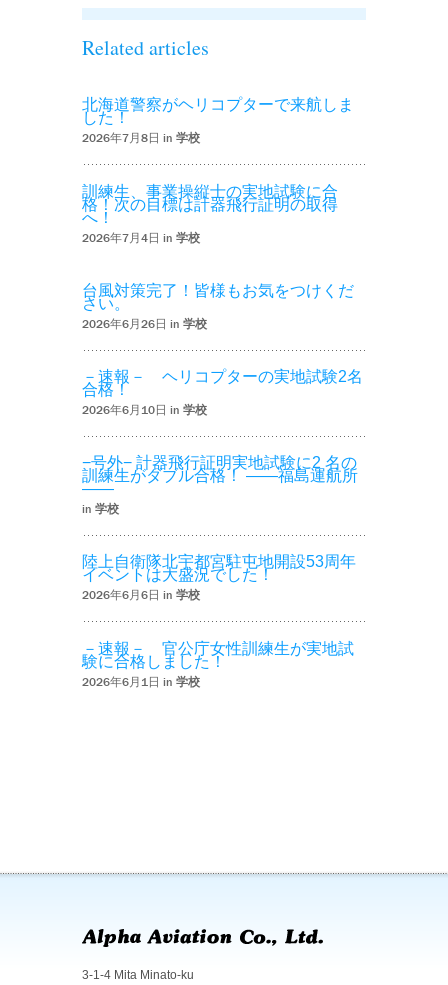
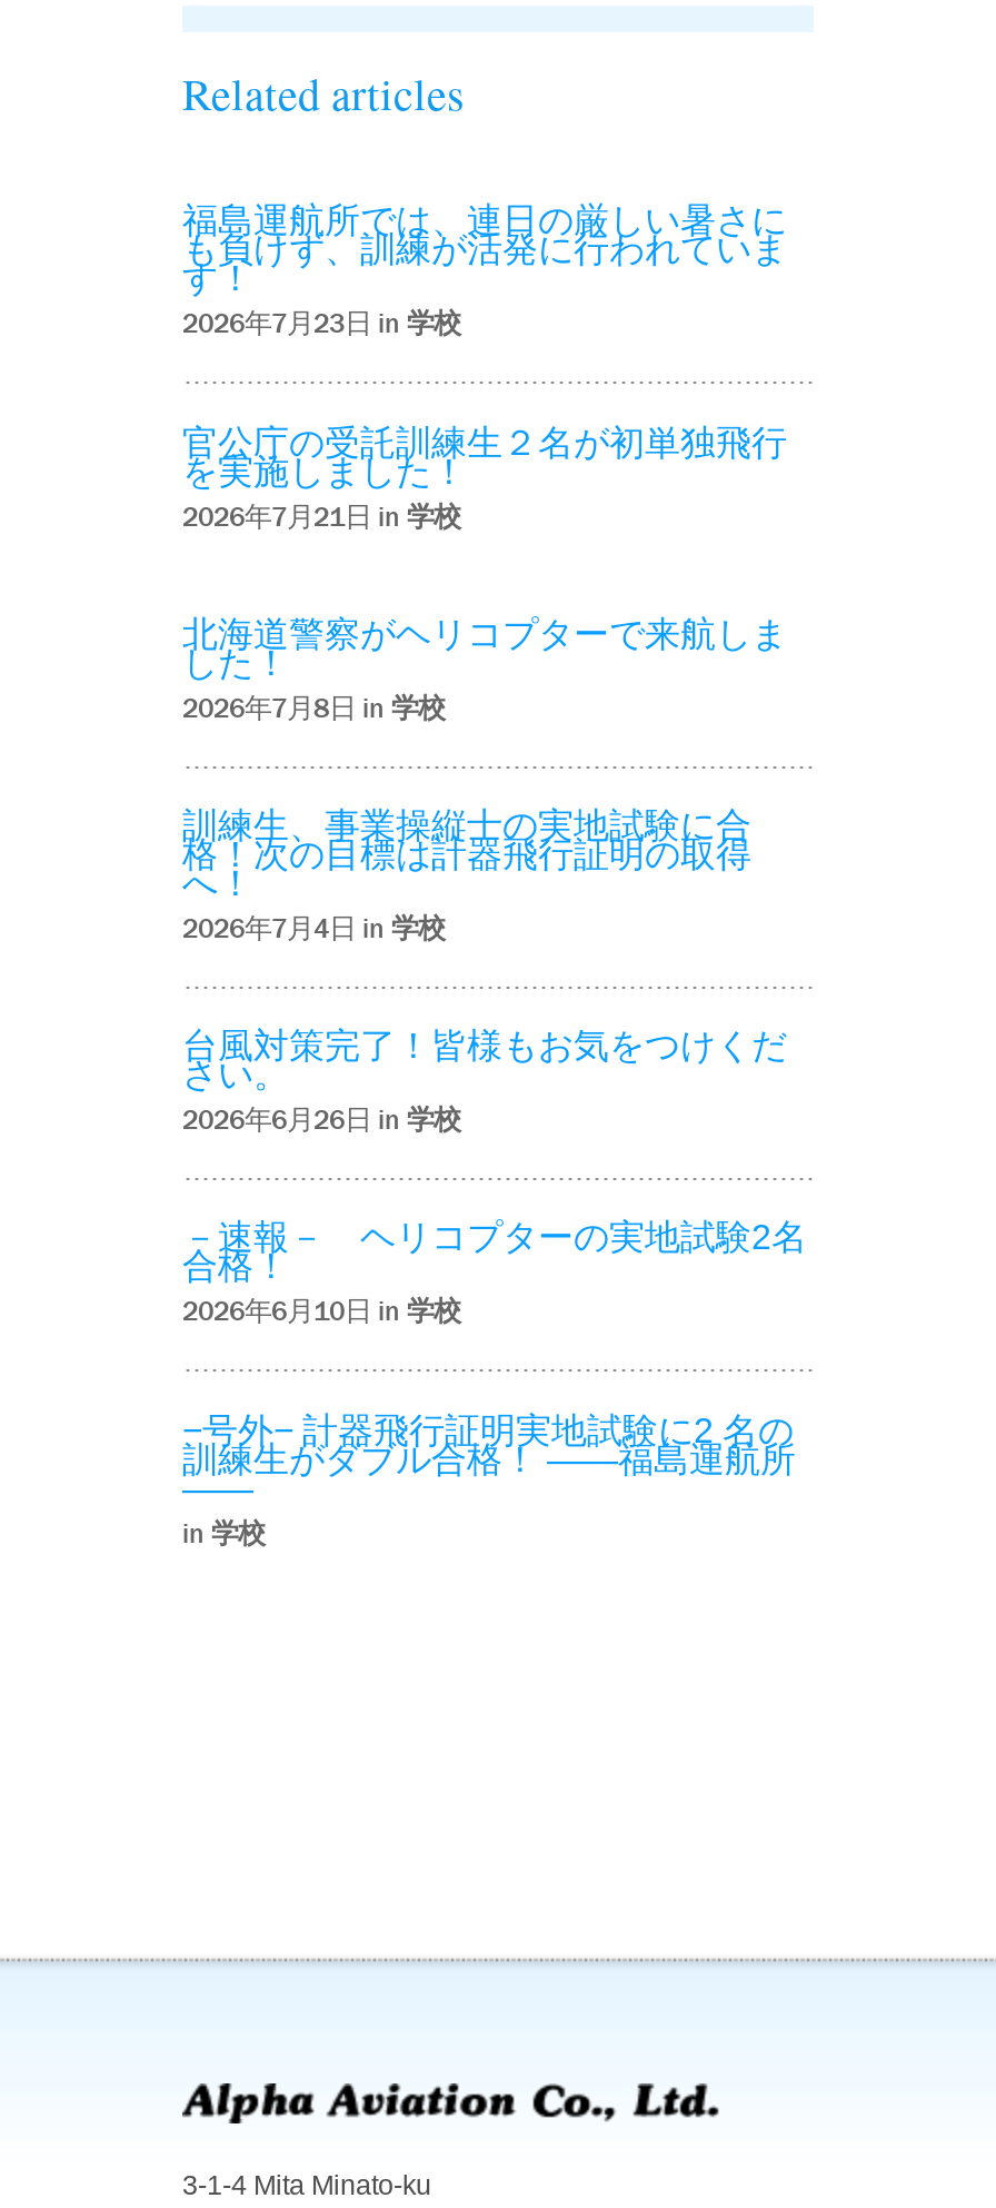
none -> [182,202,787,532] 福島運航所では、連日の厳しい暑さに | も負けず、訓練が活発に行われていま | す！ | 2026年7月23日 in学校 | 官公庁の受託訓練生２名が初単独飛行 | を実施しました！ | 2026年7月21日 in学校
moved [82,96,363,516] -> [182,615,807,1549]: 北海道警察がヘリコプターで来航しま | した！ | 2026年7月8日 in学校 | ... | 2026年6月10日 in学校 | in学校
[82,553,356,689] 陸上自衛隊北宇都宮駐屯地開設53周年 | イベントは大盛況でした！ | 2026年6月6日 in学校 | －速報－ 官公庁女性訓練生が実地試 | 験に合格しました！ | 2026年6月1日 in学校 -> none

